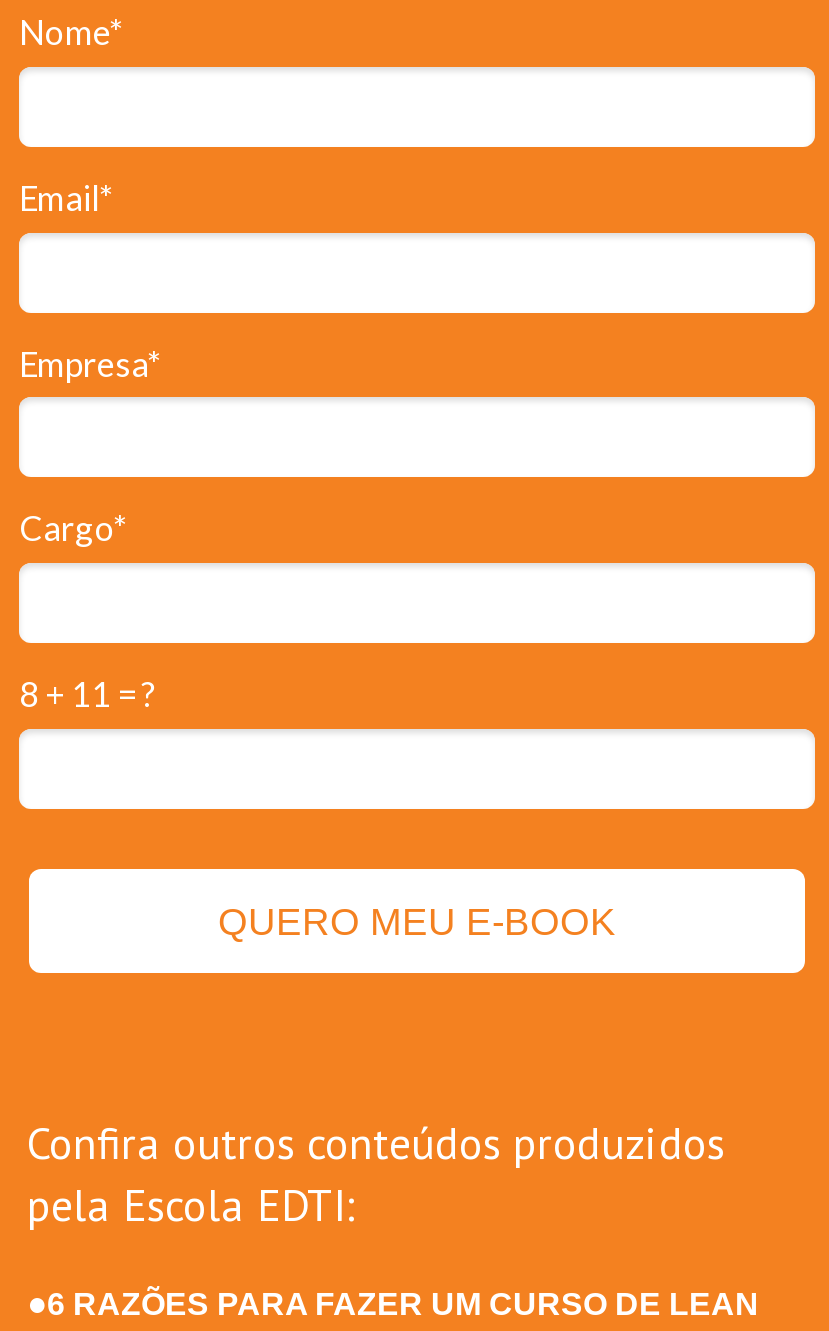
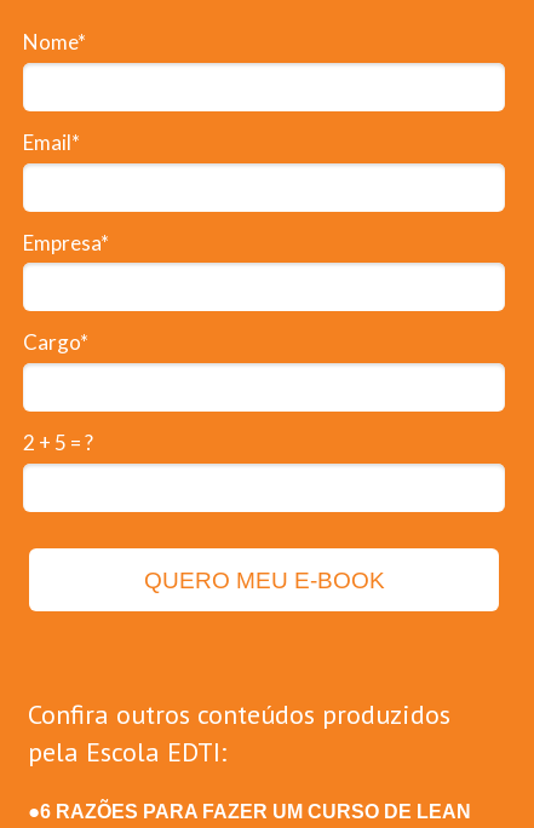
[19,673,155,715] 8 + 11 = ? -> [23,430,93,455] 2 + 5 = ?

